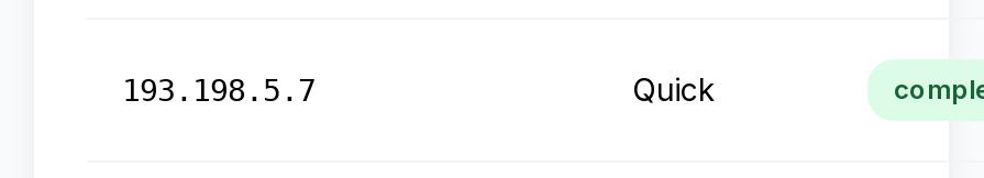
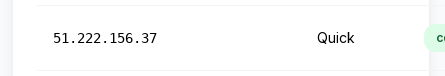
[122,73,316,108] 193.198.5.7 -> [53,30,157,46] 51.222.156.37

